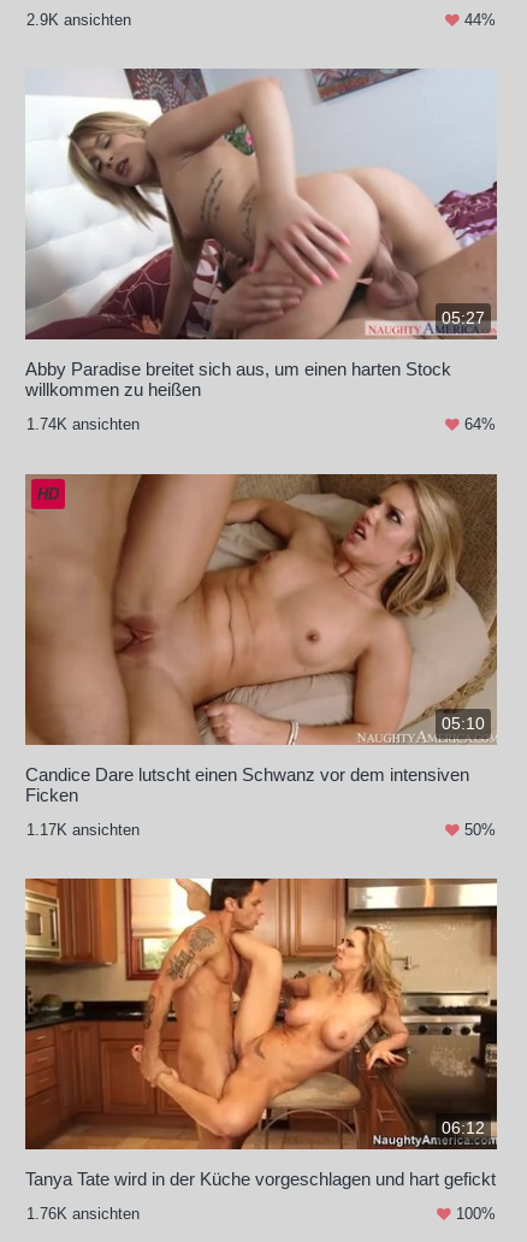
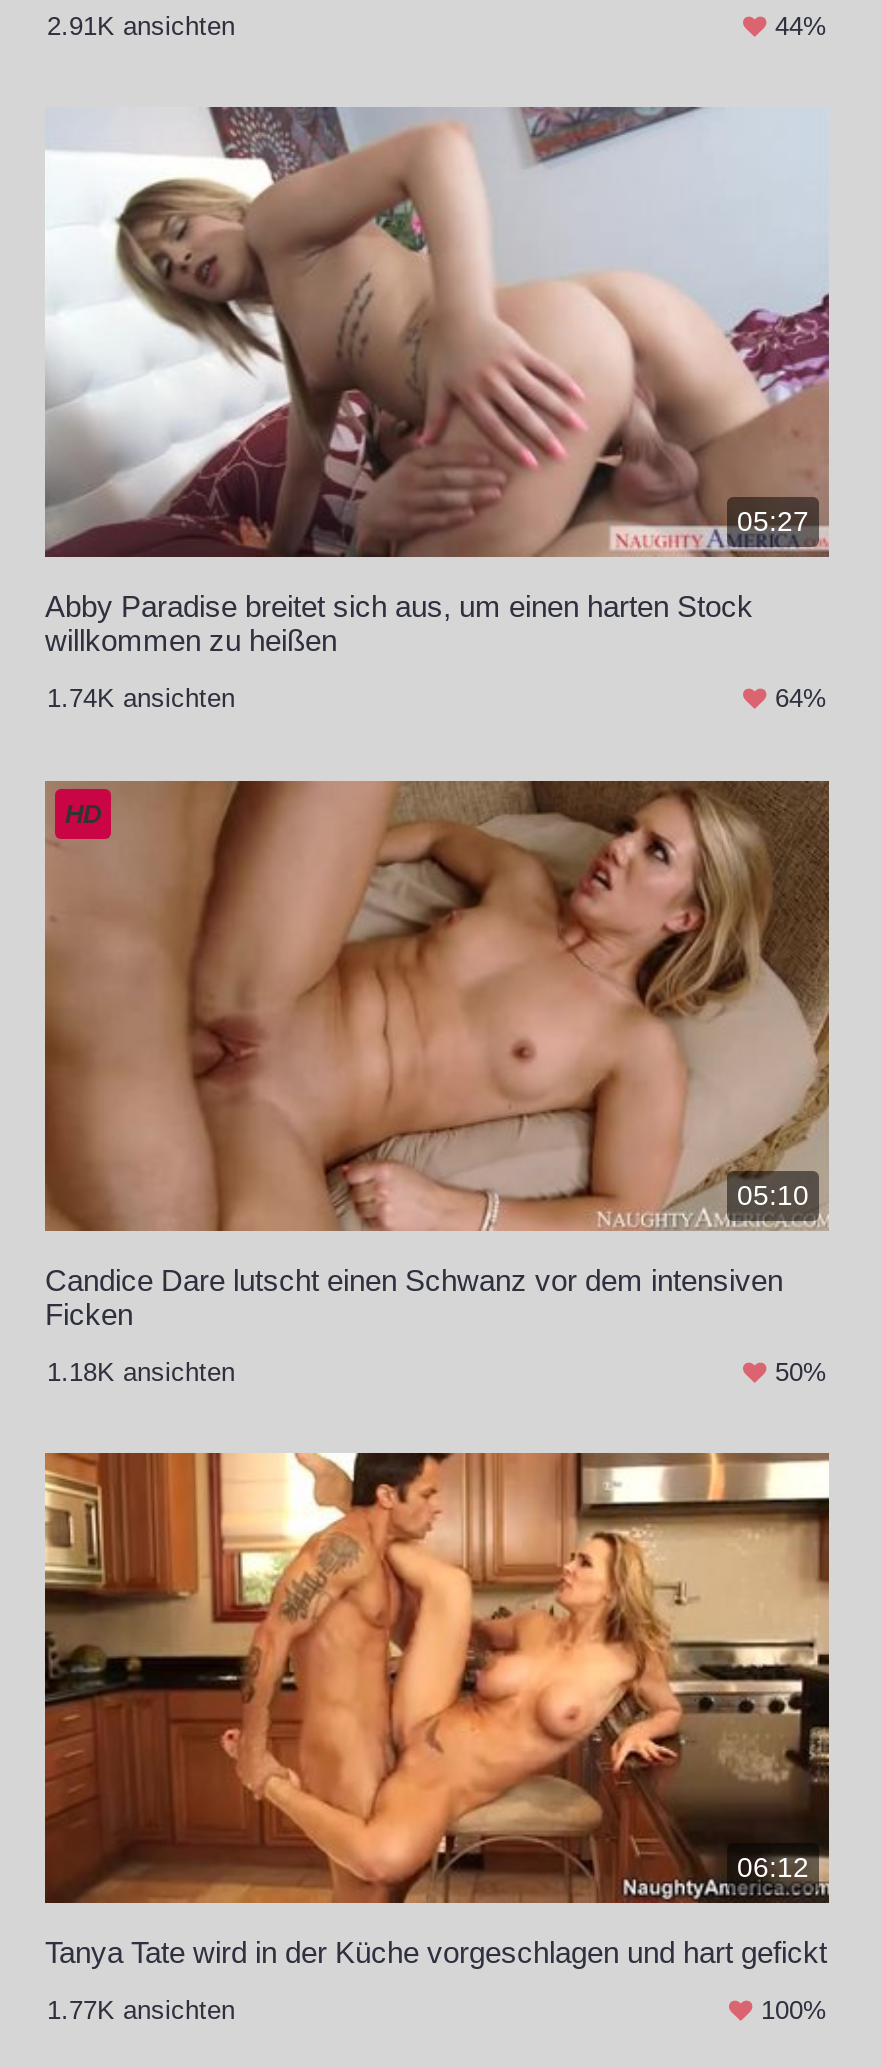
[26,11,131,29] 2.9K ansichten -> [47,11,235,41] 2.91K ansichten
[26,820,140,838] 1.17K ansichten -> [47,1356,235,1386] 1.18K ansichten
[26,1205,140,1223] 1.76K ansichten -> [47,1995,235,2025] 1.77K ansichten

